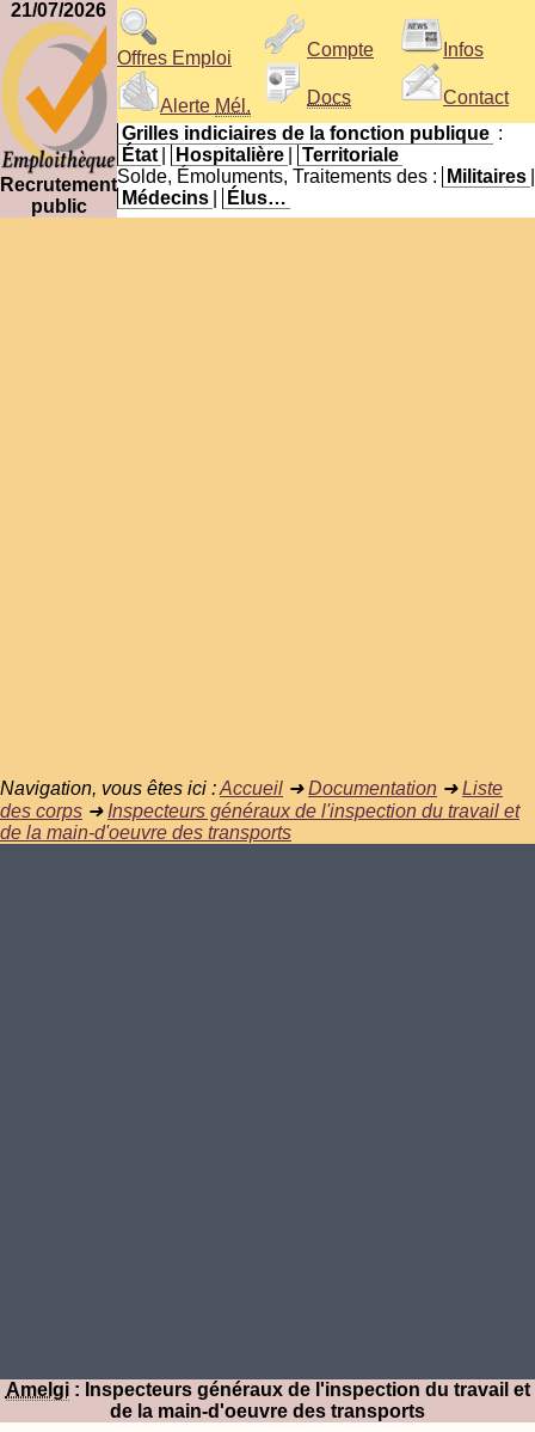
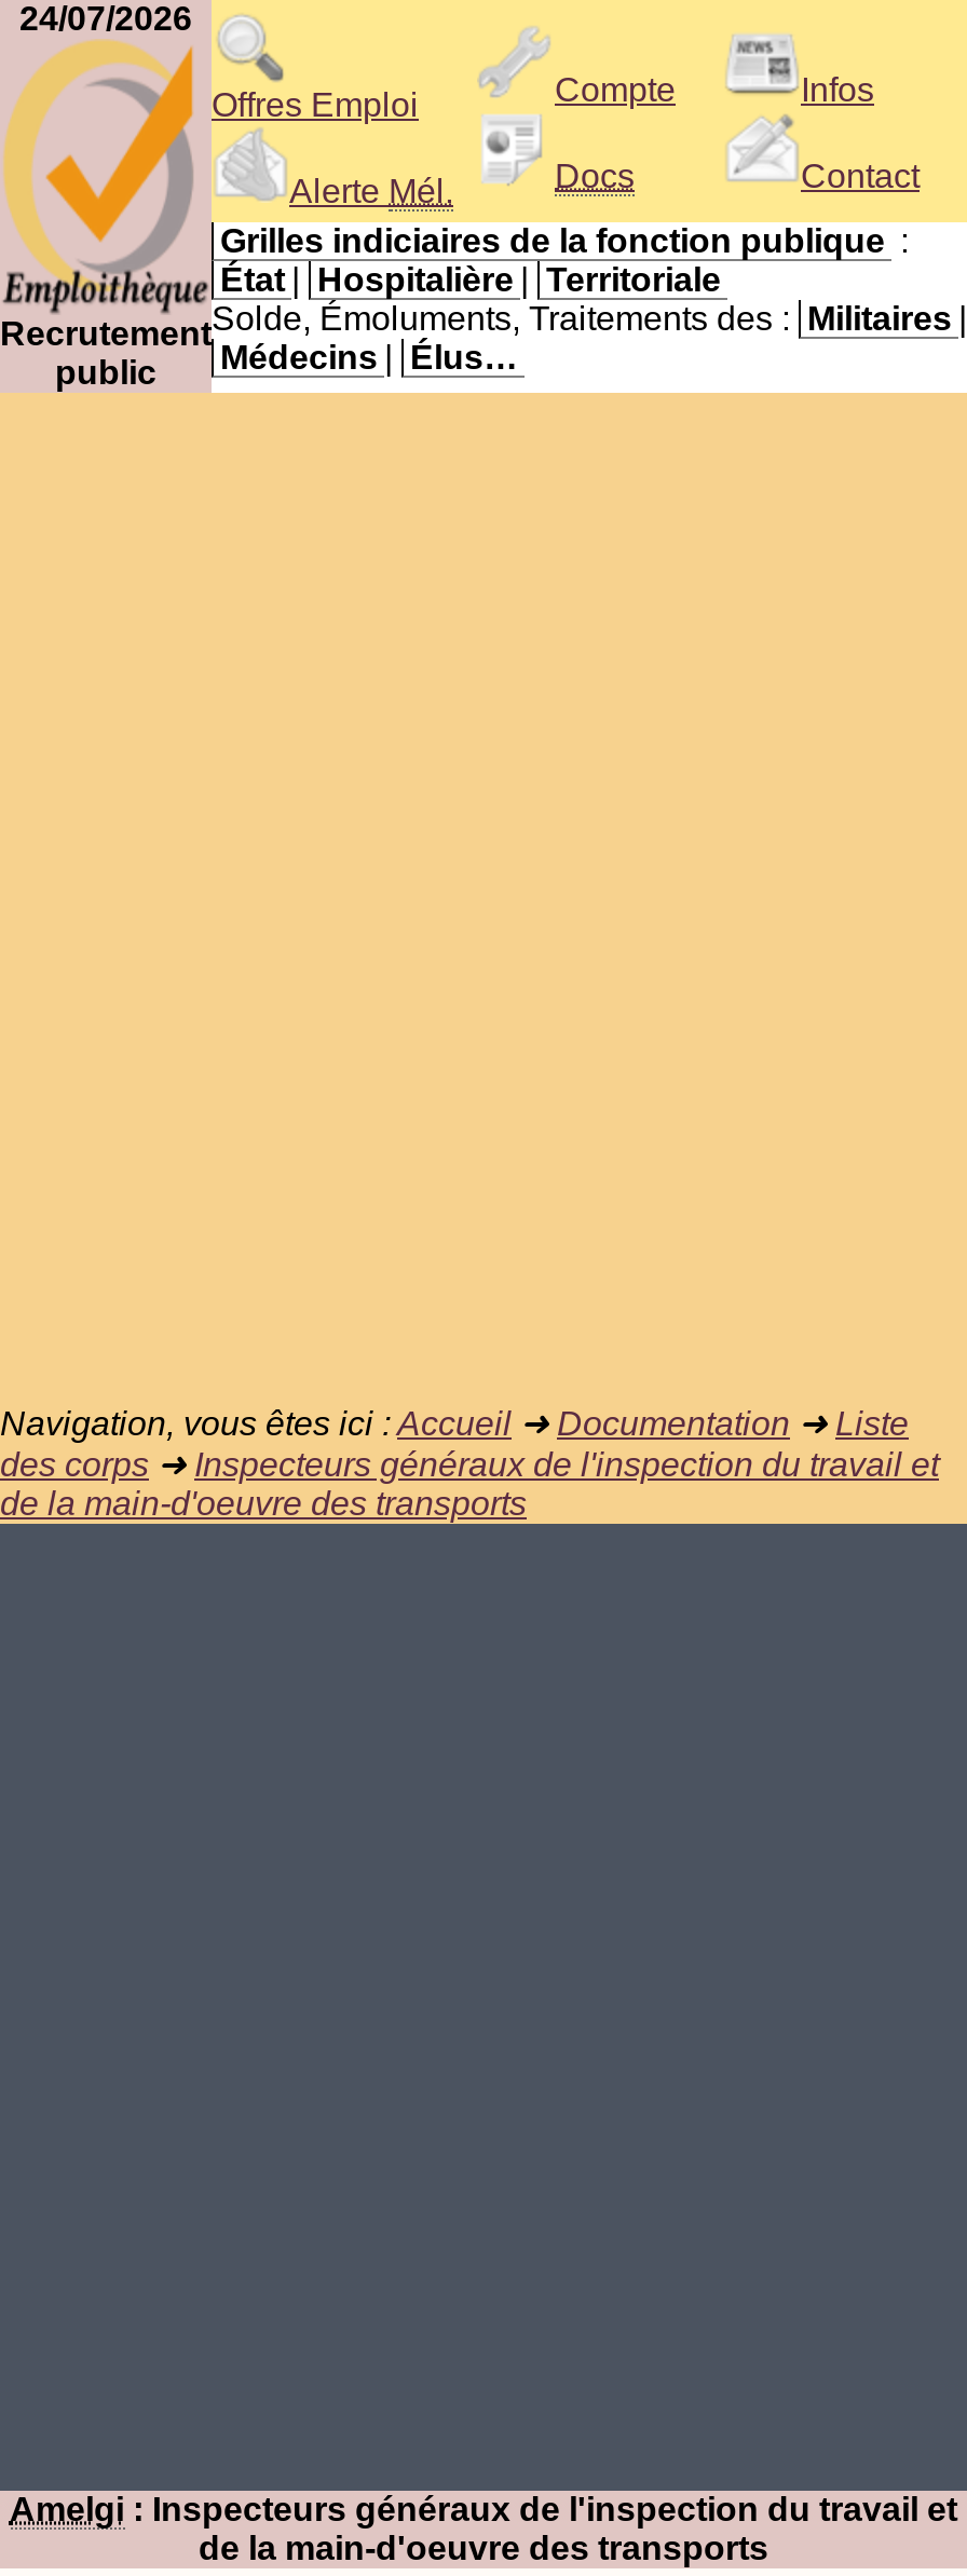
[11,0,106,20] 21/07/2026 -> [19,0,192,37] 24/07/2026

